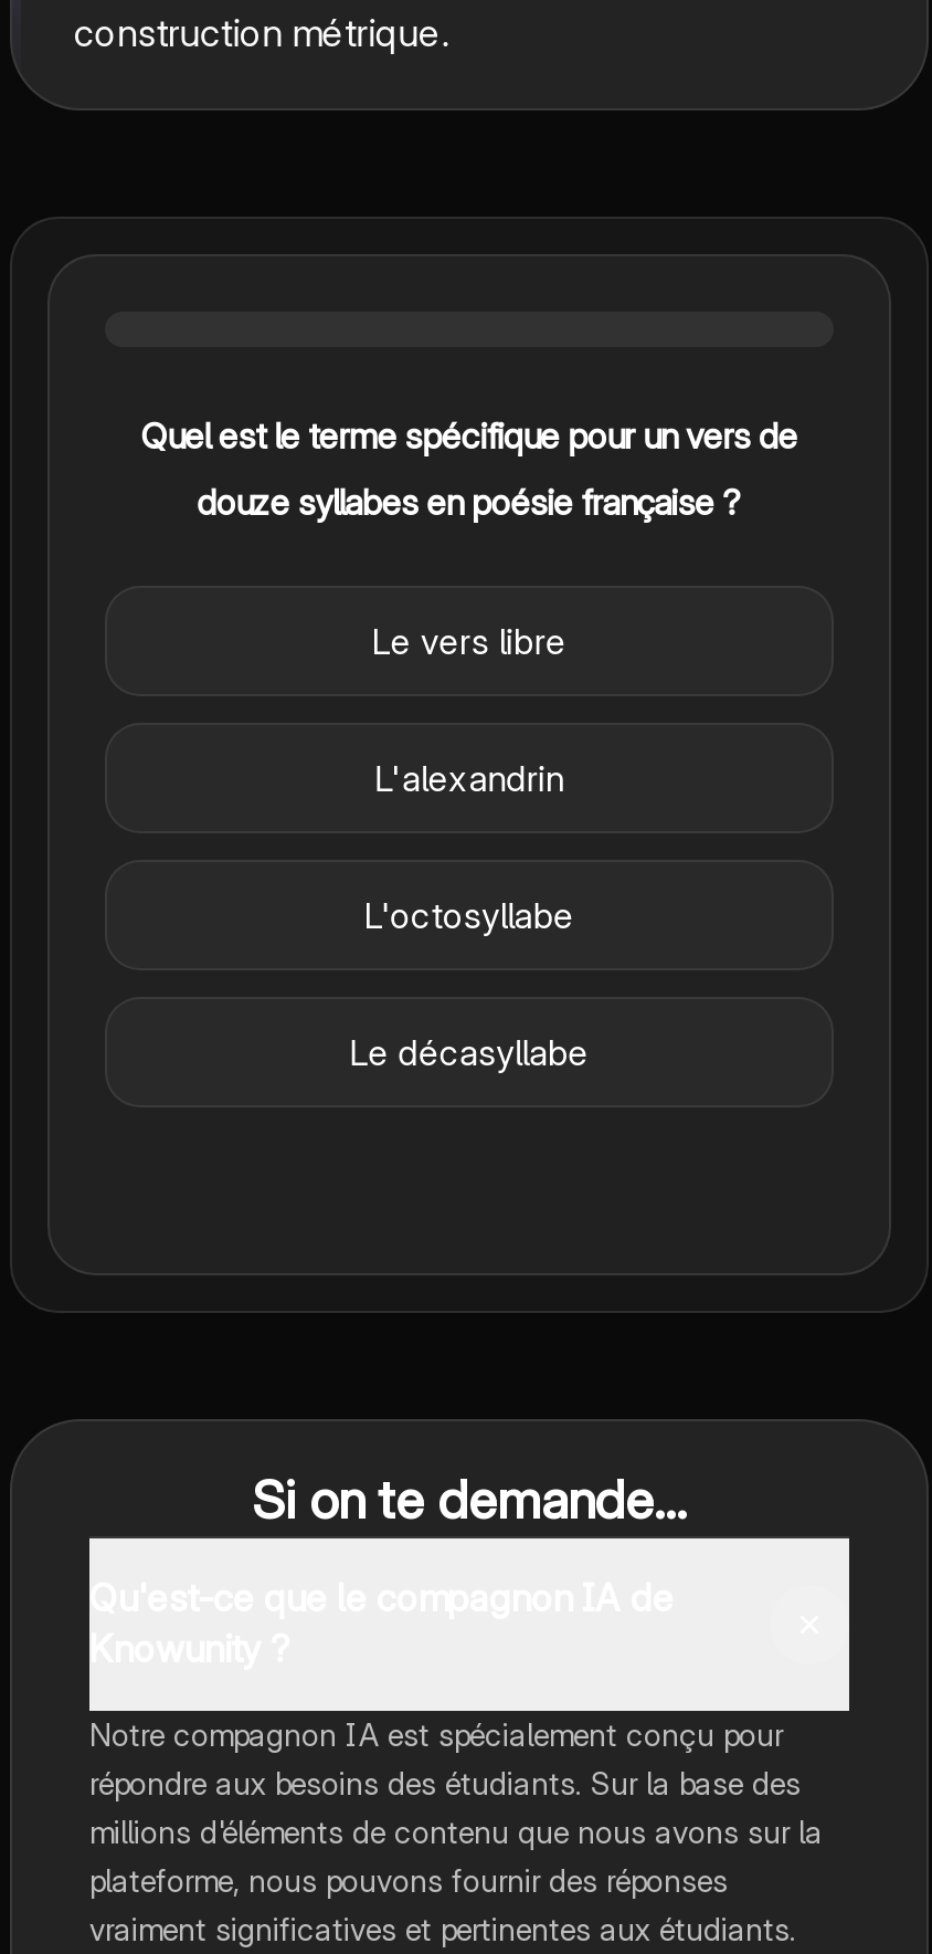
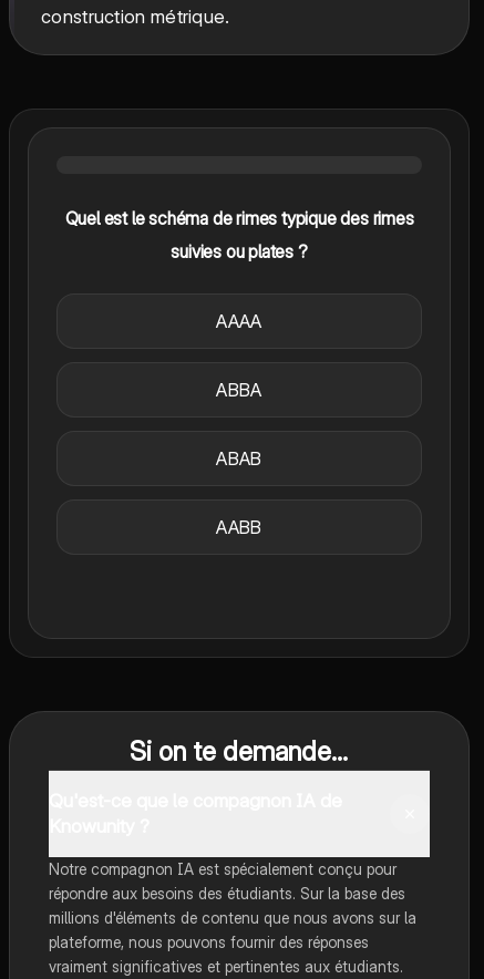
[141,414,798,458] Quel est le terme spécifique pour un vers de -> [65,207,414,229] Quel est le schéma de rimes typique des rimes
[197,480,742,524] douze syllabes en poésie française ? -> [171,241,307,263] suivies ou plates ?
[372,619,566,664] Le vers libre -> [216,310,262,332] AAAA
[375,756,564,801] L'alexandrin -> [216,379,262,401] ABBA
[364,893,574,938] L'octosyllabe -> [216,448,262,470] ABAB
[350,1030,589,1075] Le décasyllabe -> [216,516,262,538] AABB

